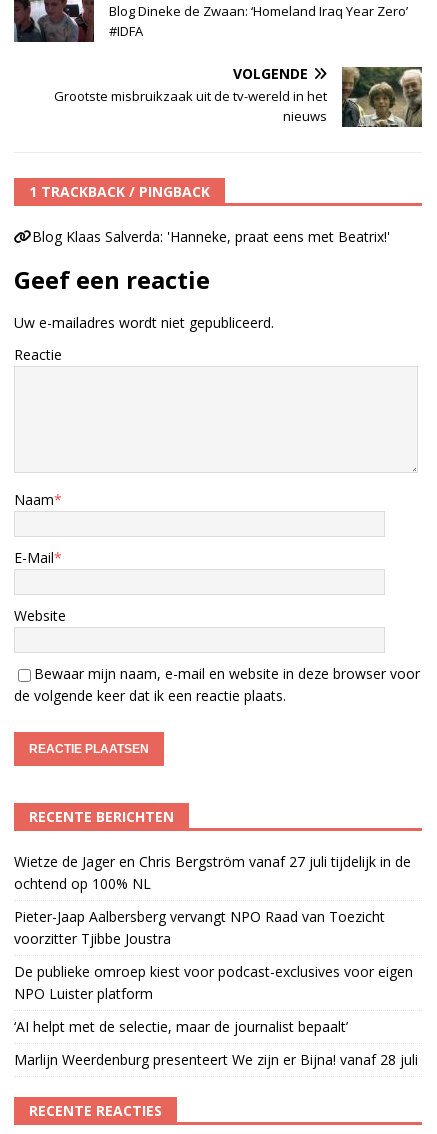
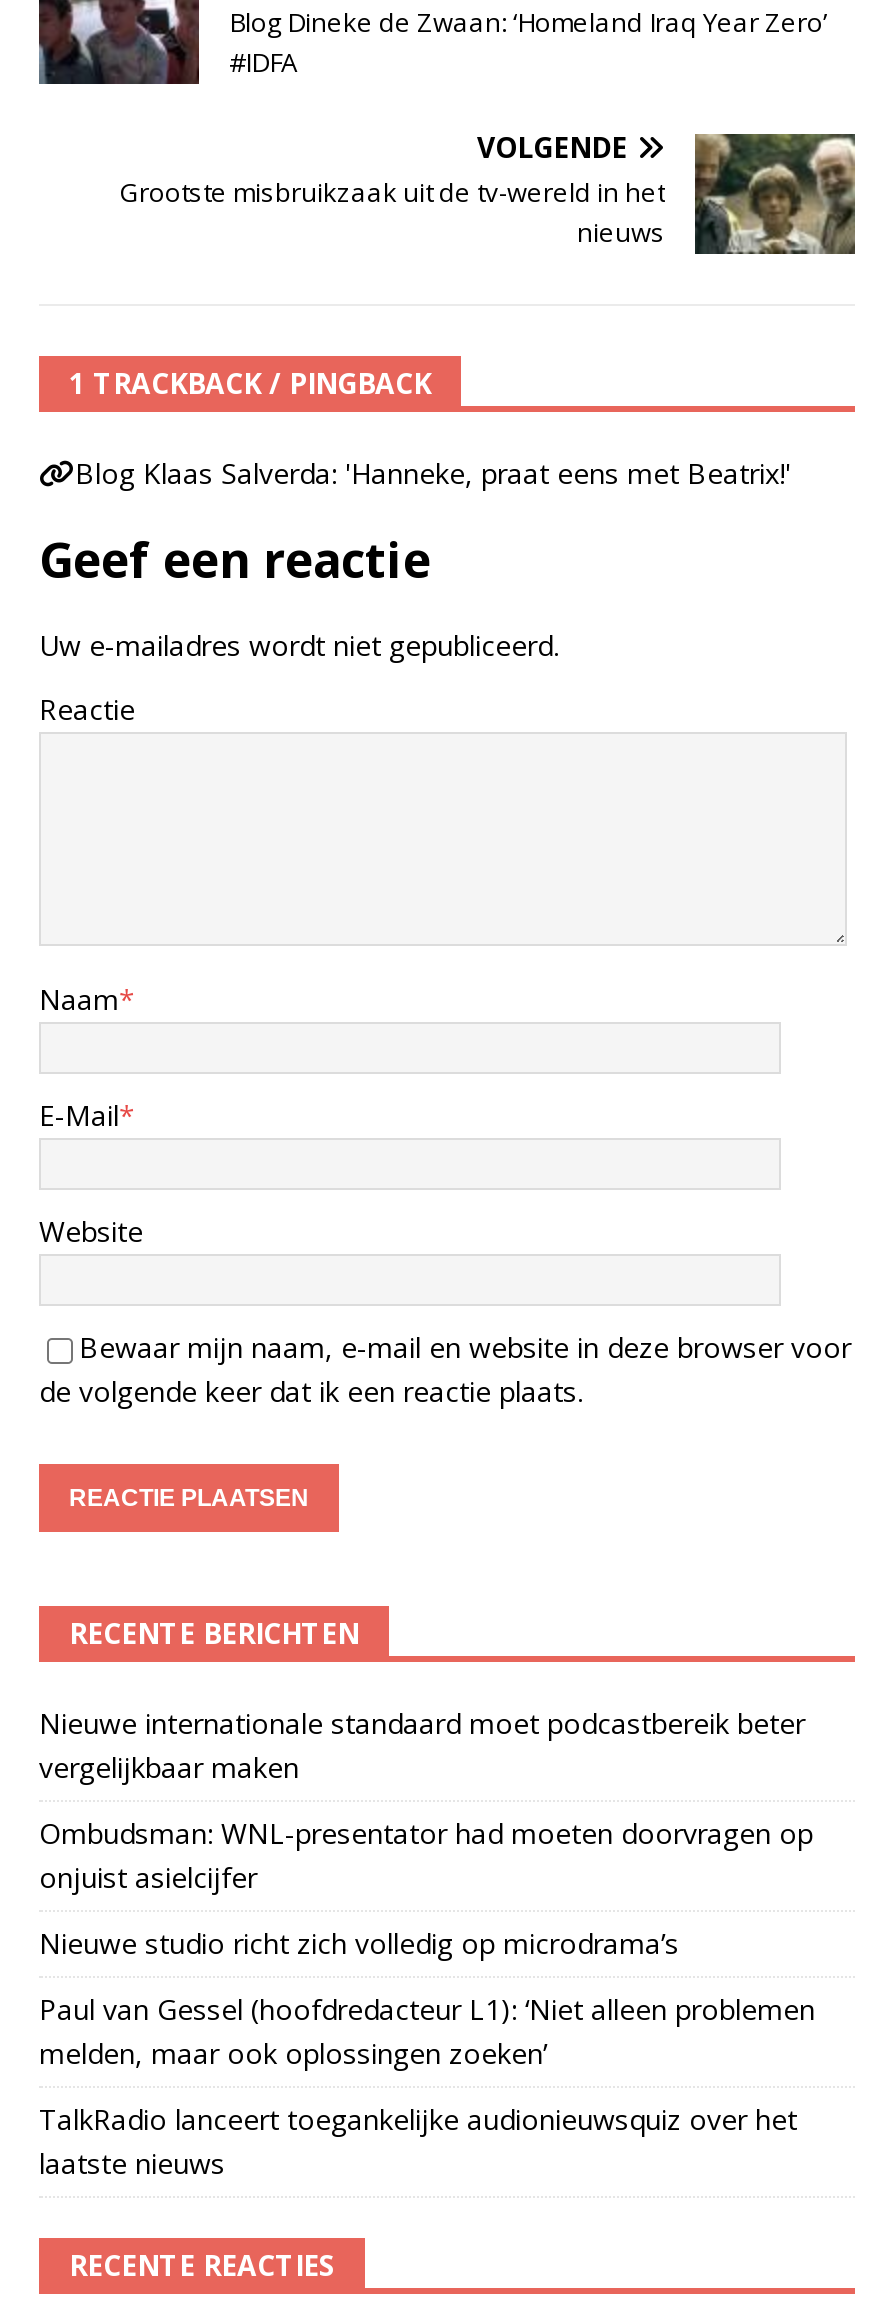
[14,852,411,893] Wietze de Jager en Chris Bergström vanaf 27 juli tijdelijk in de | ochtend op 100% NL -> [39,1704,805,1786] Nieuwe internationale standaard moet podcastbereik beter | vergelijkbaar maken
[14,907,385,948] Pieter-Jaap Aalbersberg vervangt NPO Raad van Toezicht | voorzitter Tjibbe Joustra -> [39,1814,813,1896] Ombudsman: WNL-presentator had moeten doorvragen op | onjuist asielcijfer
[14,962,413,1003] De publieke omroep kiest voor podcast-exclusives voor eigen | NPO Luister platform -> [39,1924,679,1962] Nieuwe studio richt zich volledig op microdrama’s
[14,1017,348,1036] ‘AI helpt met de selectie, maar de journalist bepaalt’ -> [39,1990,815,2072] Paul van Gessel (hoofdredacteur L1): ‘Niet alleen problemen | melden, maar ook oplossingen zoeken’
[14,1050,418,1069] Marlijn Weerdenburg presenteert We zijn er Bijna! vanaf 28 juli -> [39,2100,797,2182] TalkRadio lanceert toegankelijke audionieuwsquiz over het | laatste nieuws

